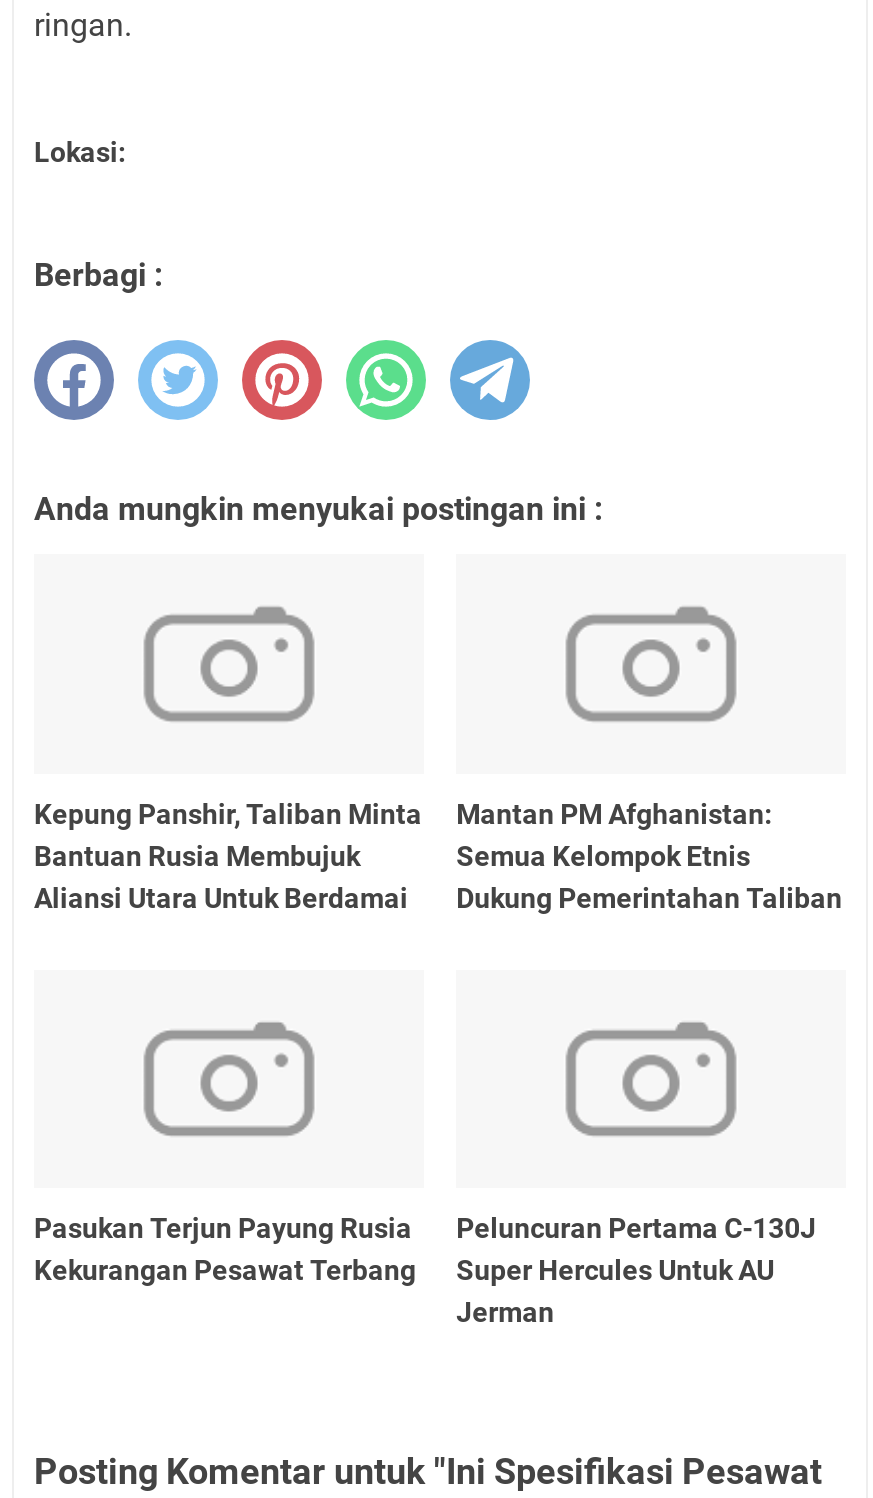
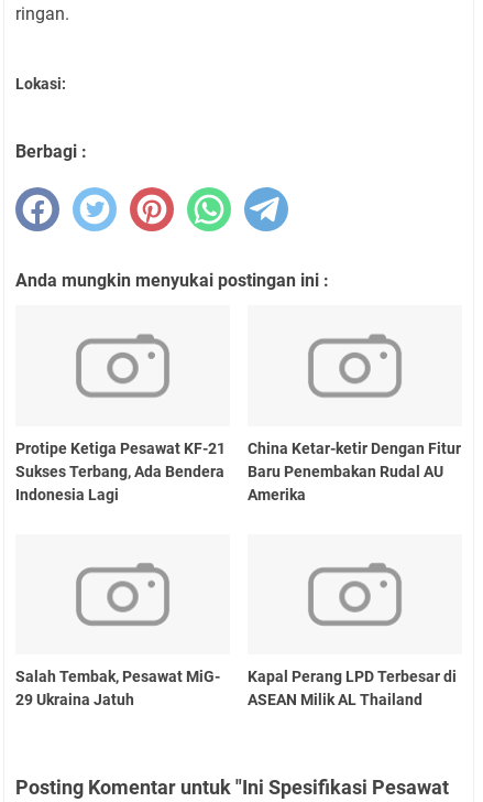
[34,797,422,913] Kepung Panshir, Taliban Minta | Bantuan Rusia Membujuk | Aliansi Utara Untuk Berdamai -> [15,439,226,503] Protipe Ketiga Pesawat KF-21 | Sukses Terbang, Ada Bendera | Indonesia Lagi
[456,797,842,913] Mantan PM Afghanistan: | Semua Kelompok Etnis | Dukung Pemerintahan Taliban -> [248,439,461,503] China Ketar-ketir Dengan Fitur | Baru Penembakan Rudal AU | Amerika
[34,1212,416,1286] Pasukan Terjun Payung Rusia | Kekurangan Pesawat Terbang -> [15,668,220,709] Salah Tembak, Pesawat MiG- | 29 Ukraina Jatuh
[456,1212,816,1328] Peluncuran Pertama C-130J | Super Hercules Untuk AU | Jerman -> [248,668,457,709] Kapal Perang LPD Terbesar di | ASEAN Milik AL Thailand

